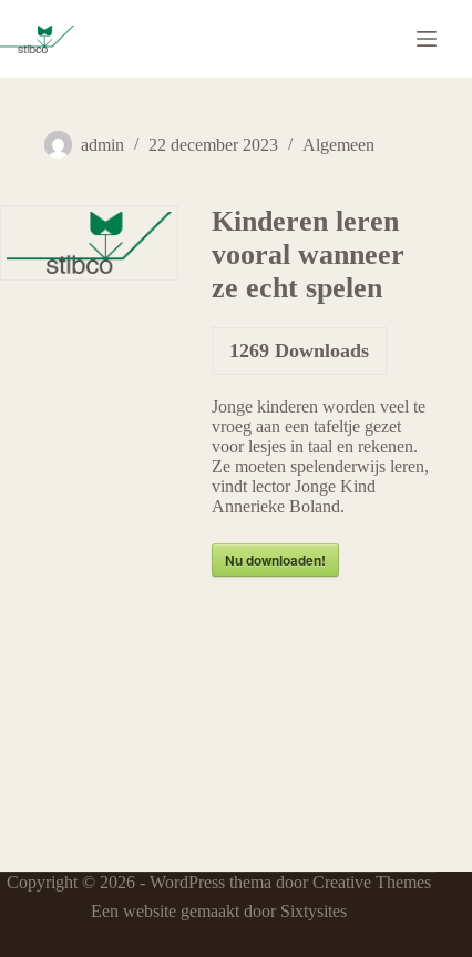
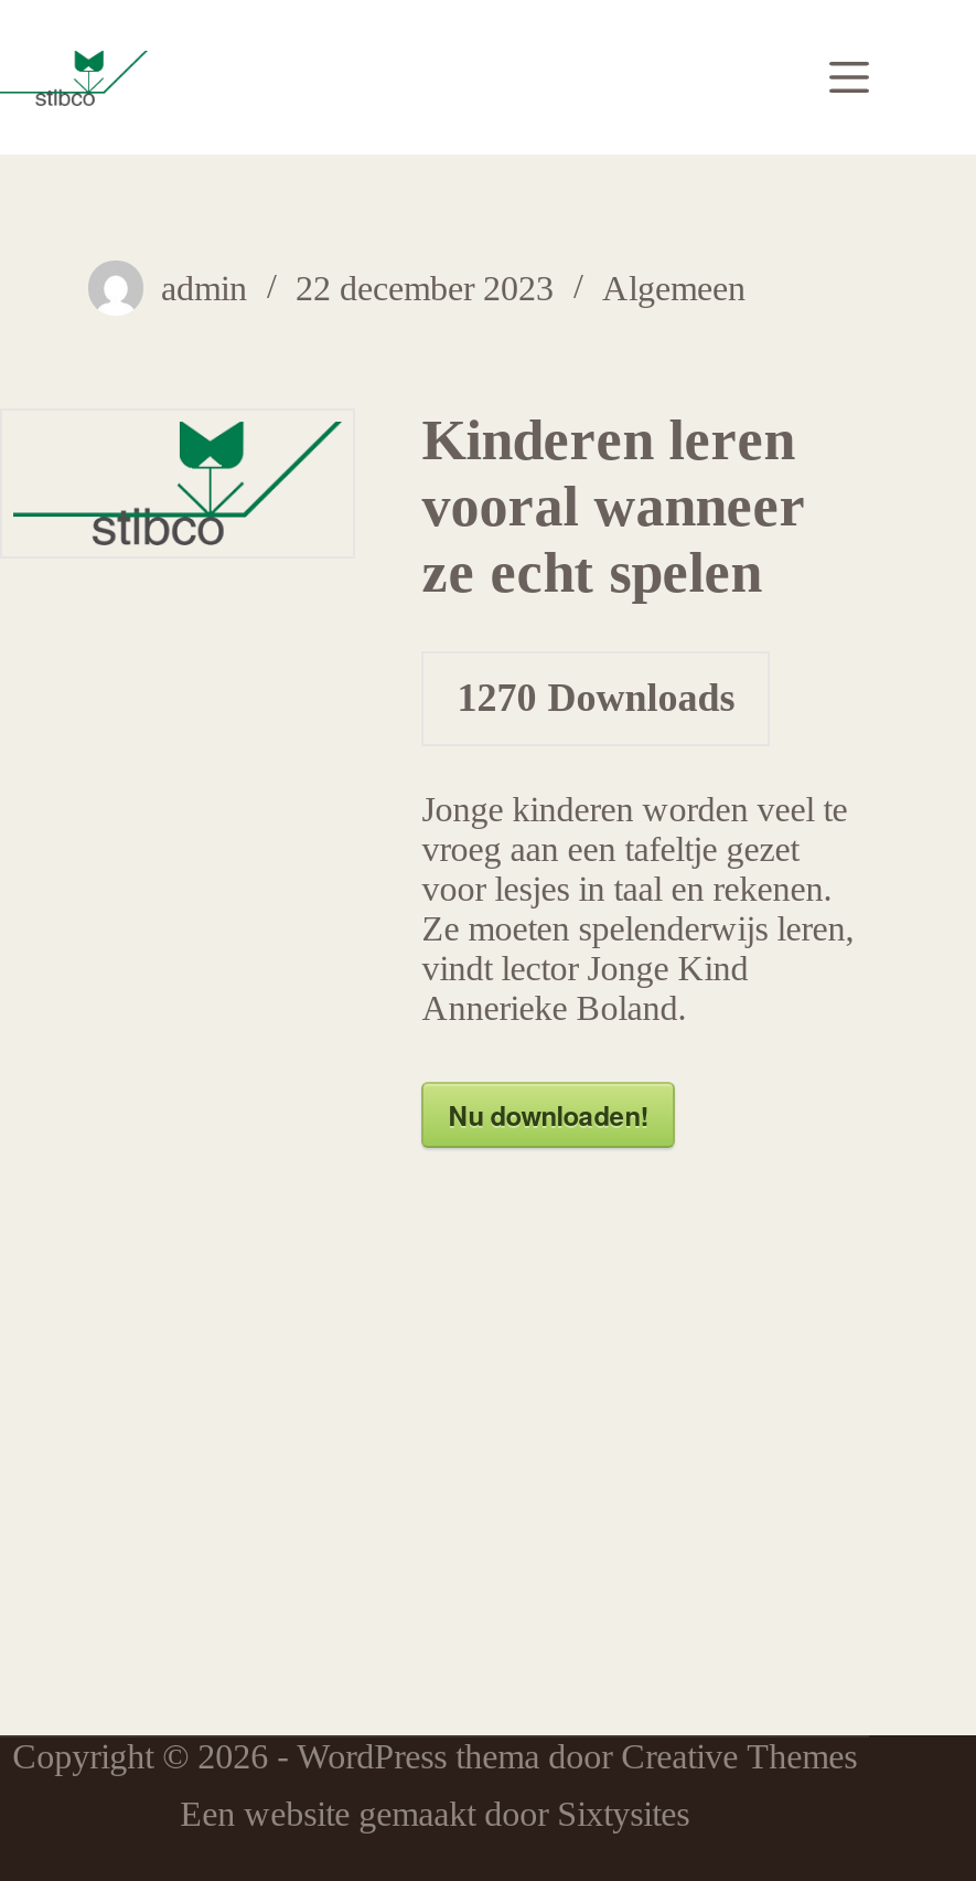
[230,339,369,362] 1269 Downloads -> [457,676,735,720] 1270 Downloads

